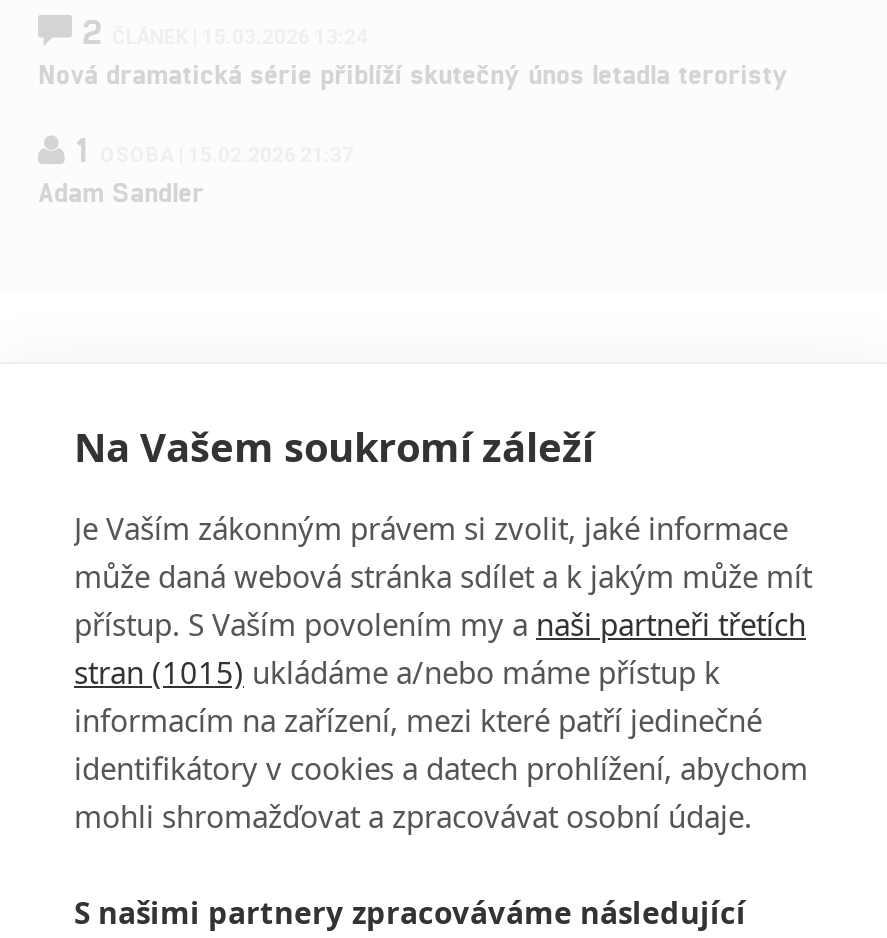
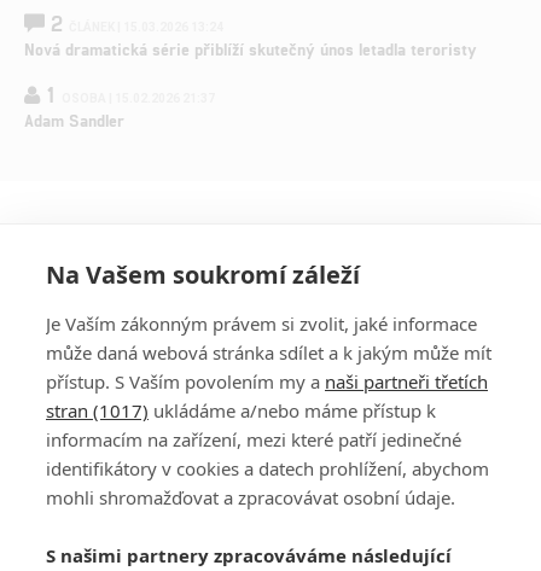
[74,652,720,692] stran (1015) ukládáme a/nebo máme přístup k -> [46,398,436,423] stran (1017) ukládáme a/nebo máme přístup k

